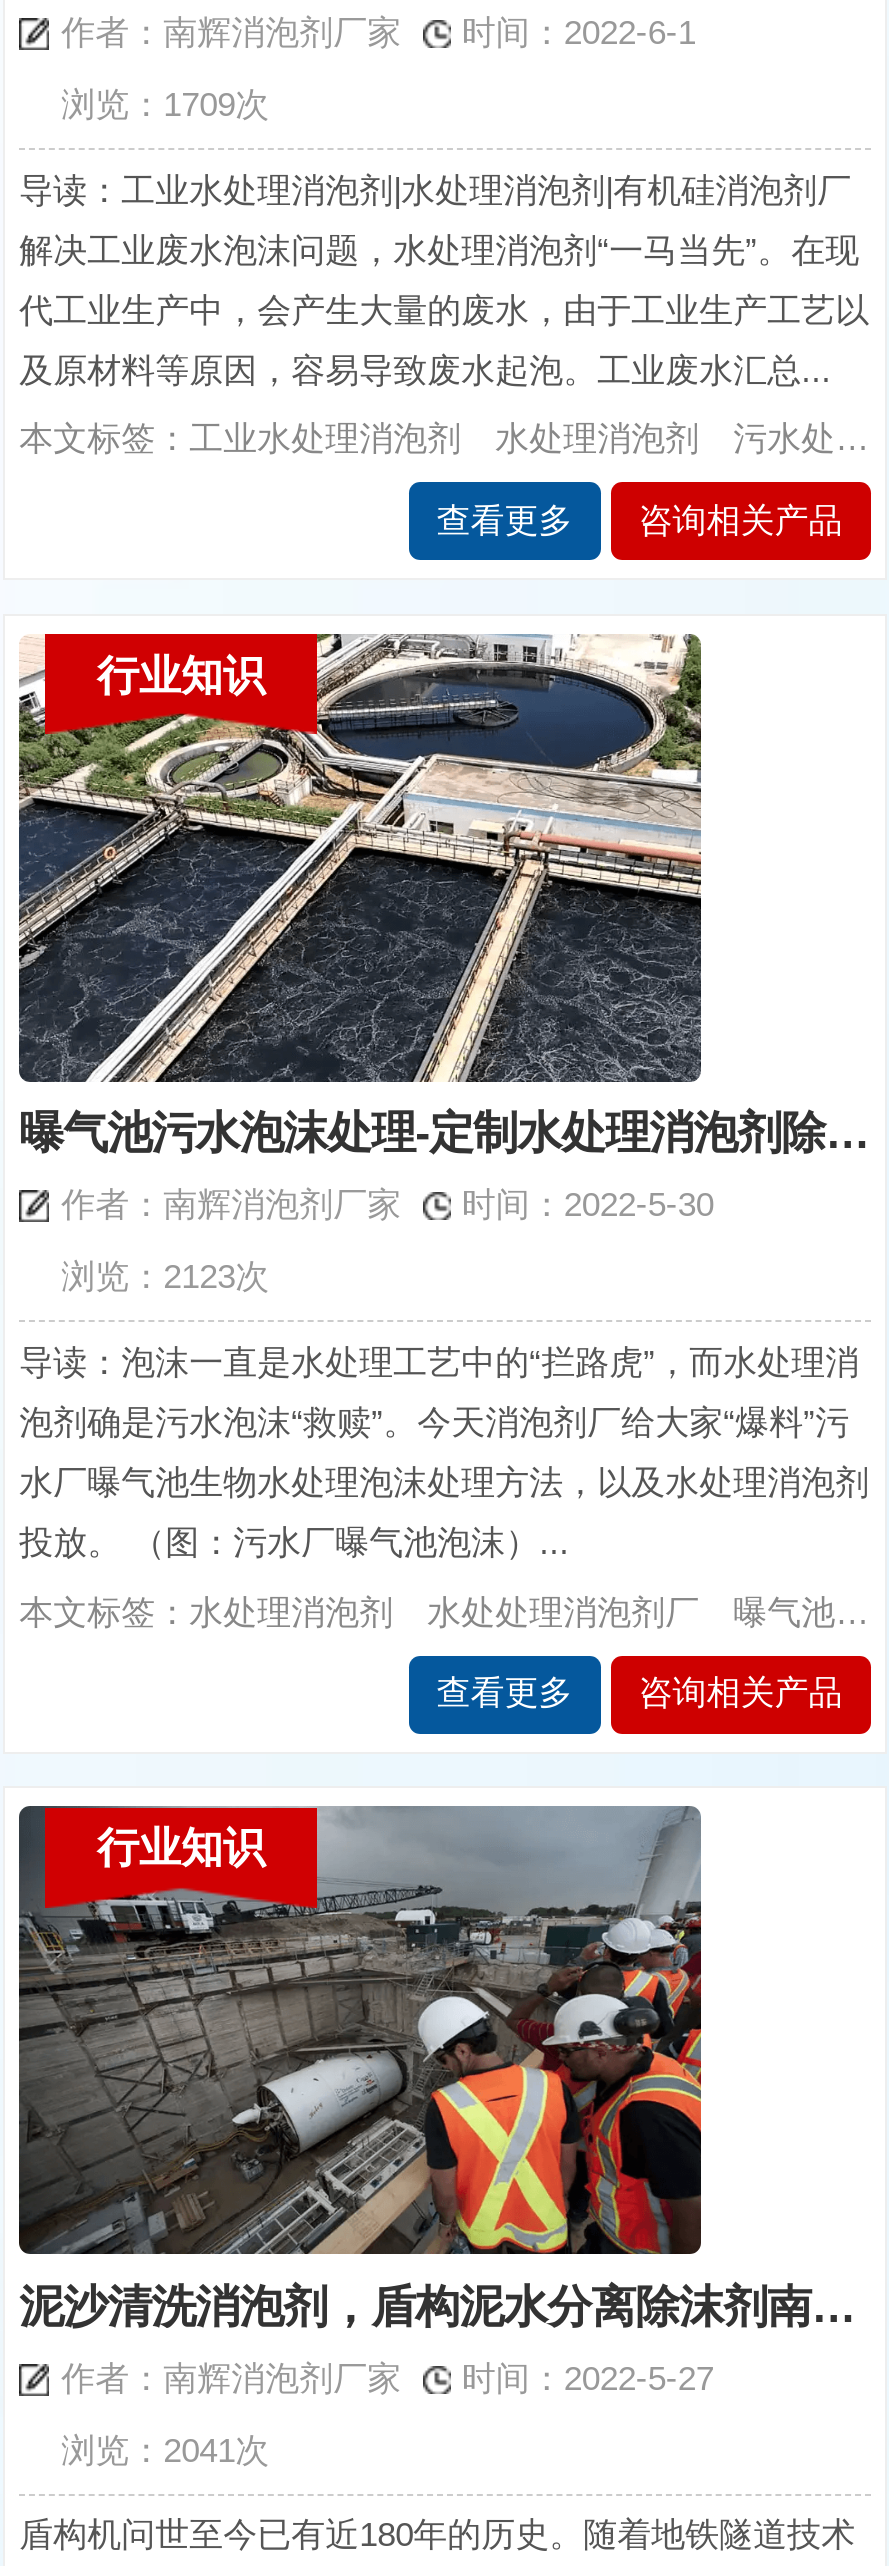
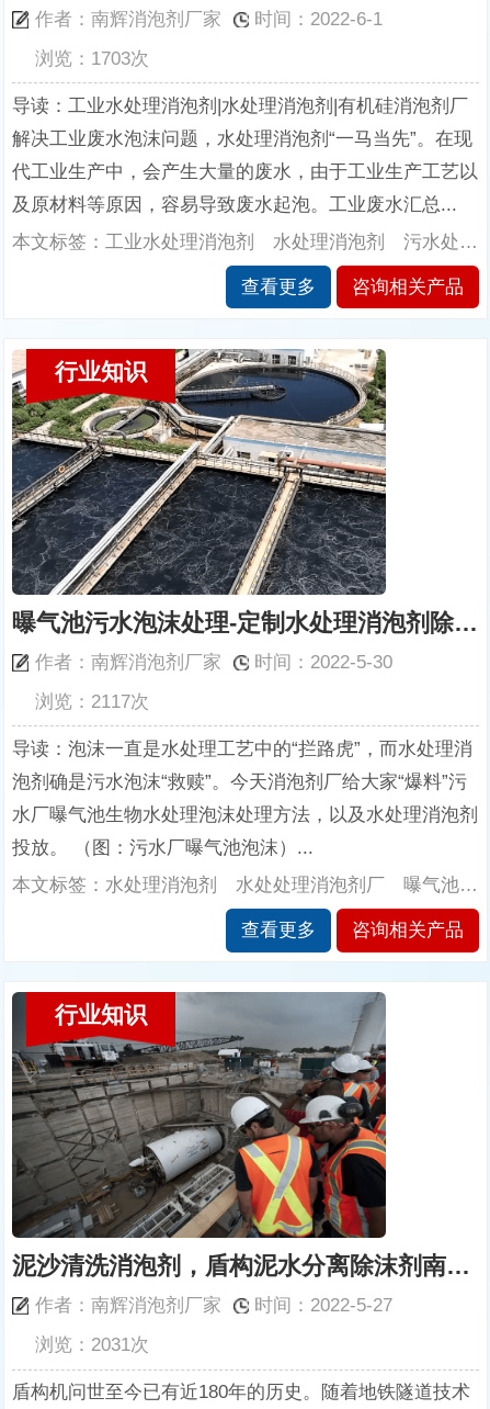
[61,86,269,124] 浏览：1709次 -> [35,48,149,69] 浏览：1703次
[61,1258,269,1296] 浏览：2123次 -> [35,691,149,712] 浏览：2117次
[61,2431,269,2469] 浏览：2041次 -> [35,1335,149,1356] 浏览：2031次

